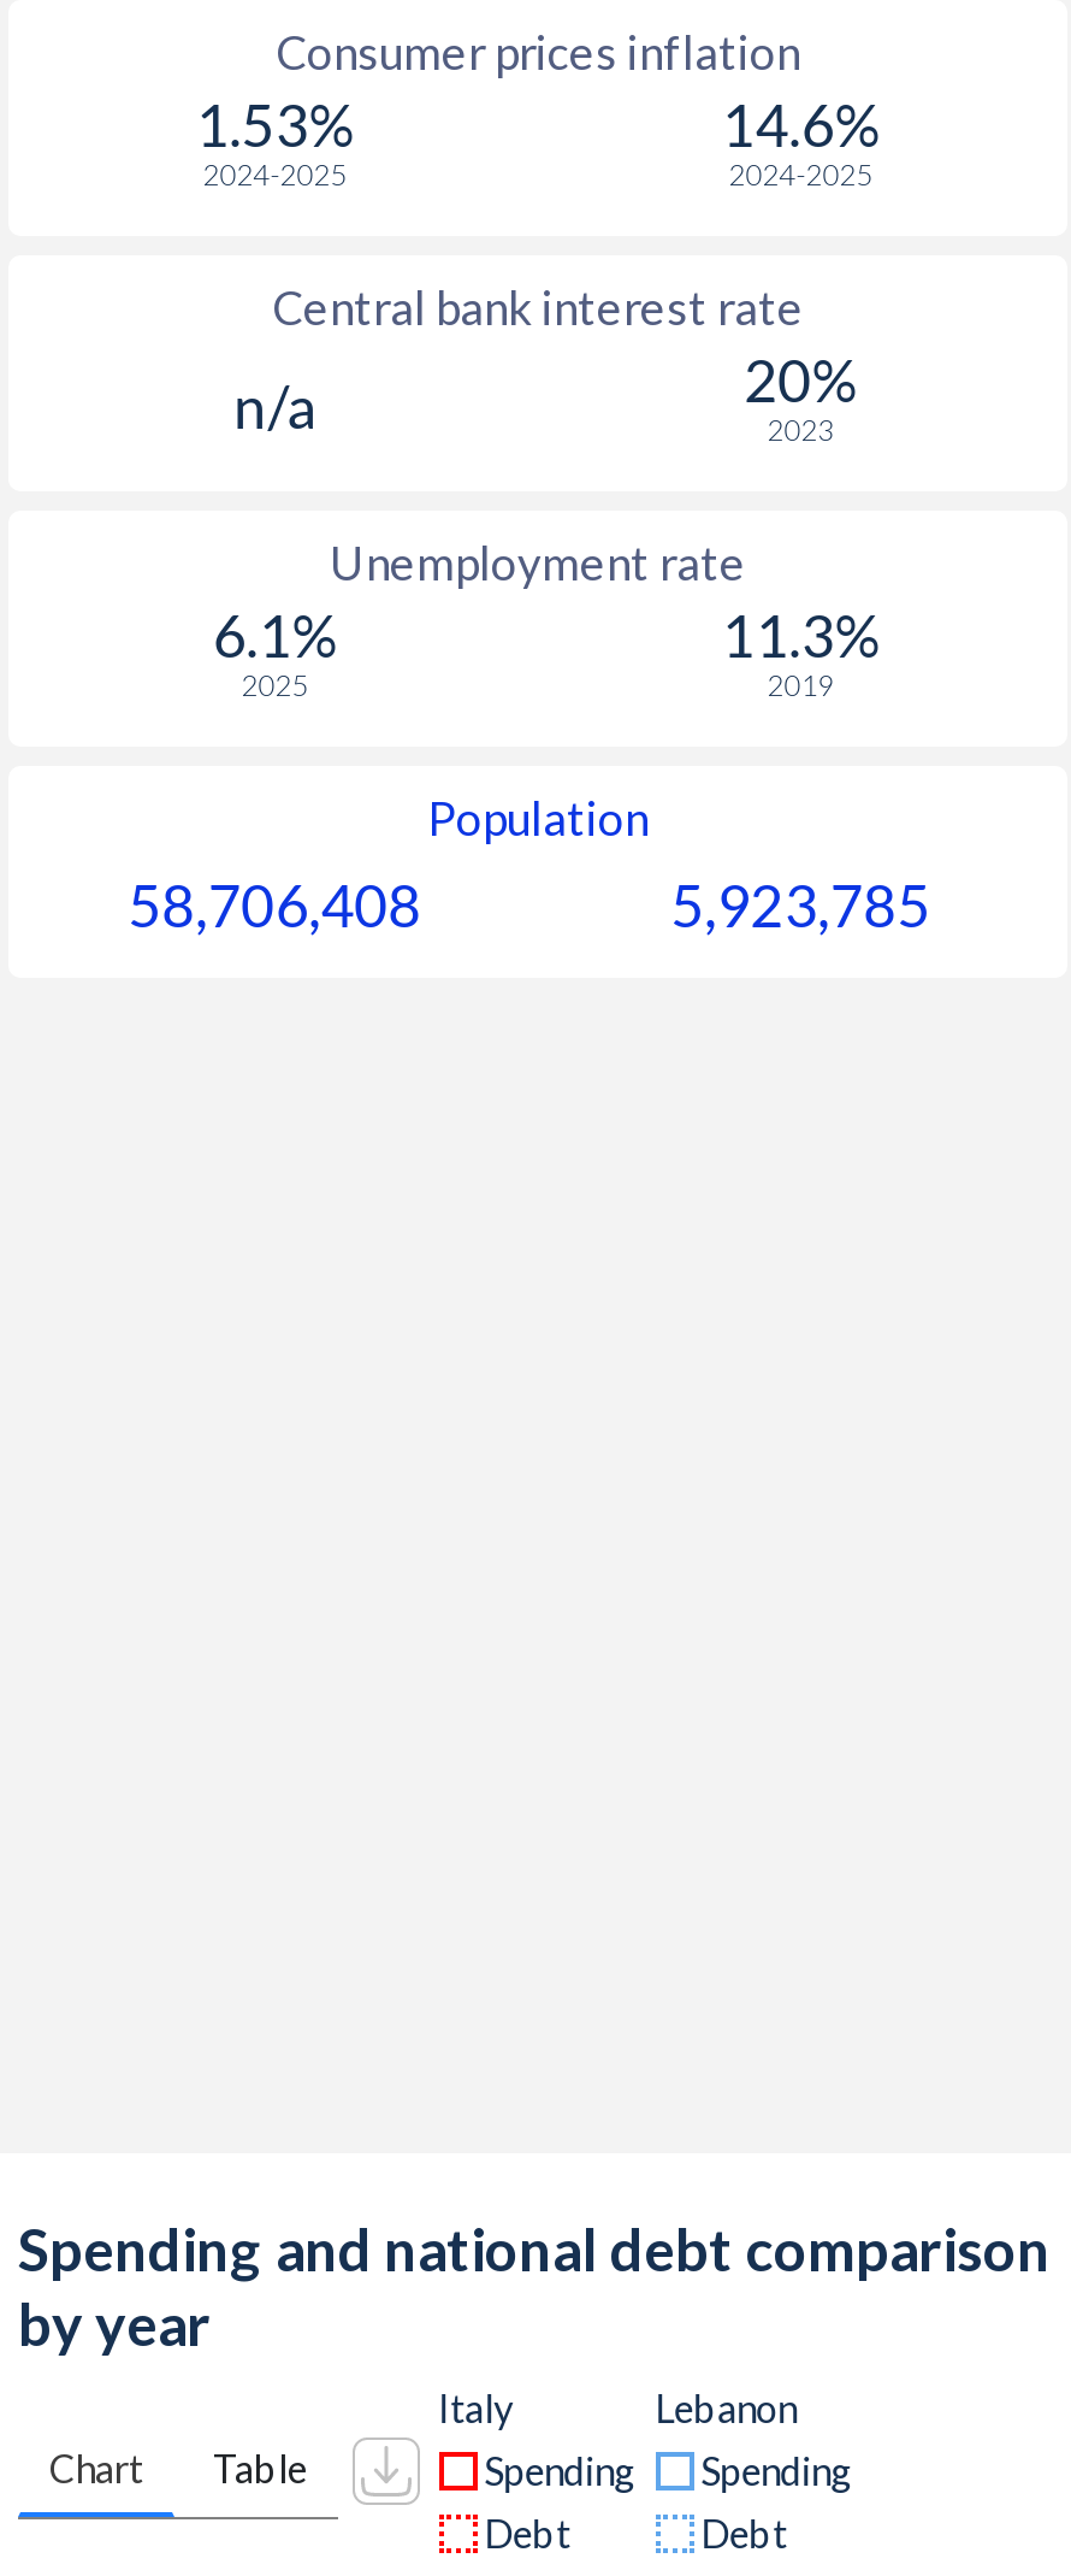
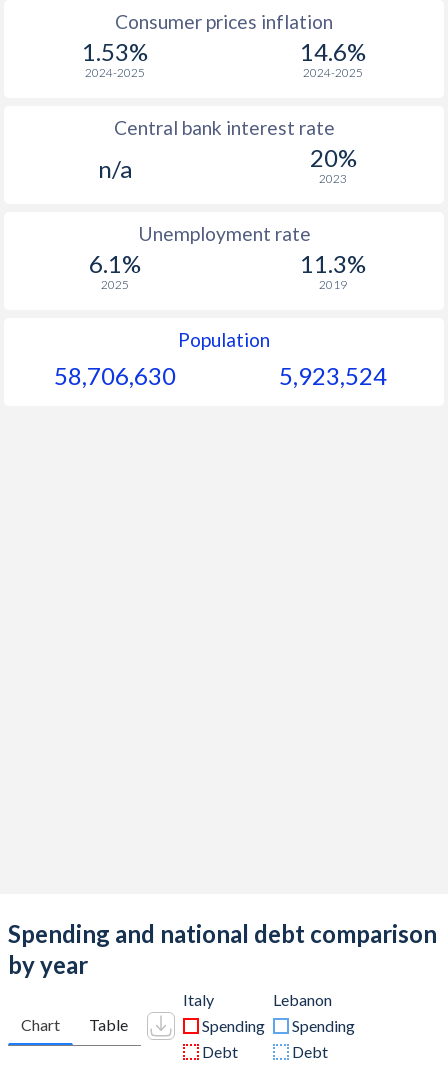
[128,871,422,941] 58,706,408 -> [54,361,176,390] 58,706,630
[671,871,931,941] 5,923,785 -> [279,361,387,390] 5,923,524

